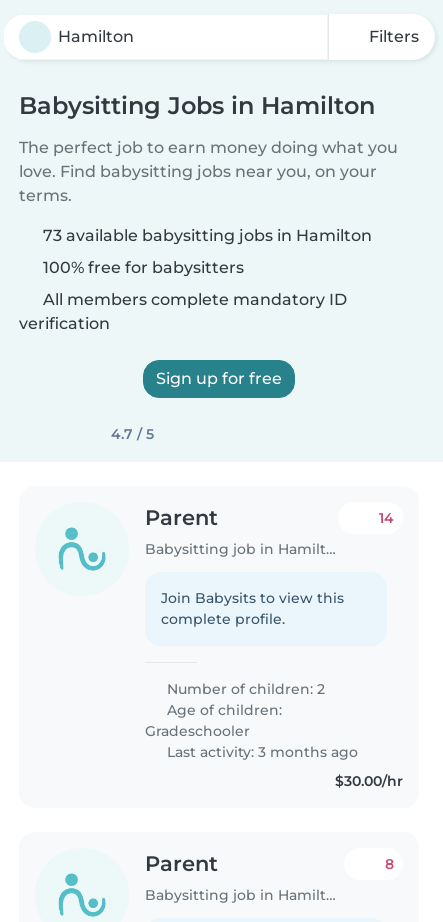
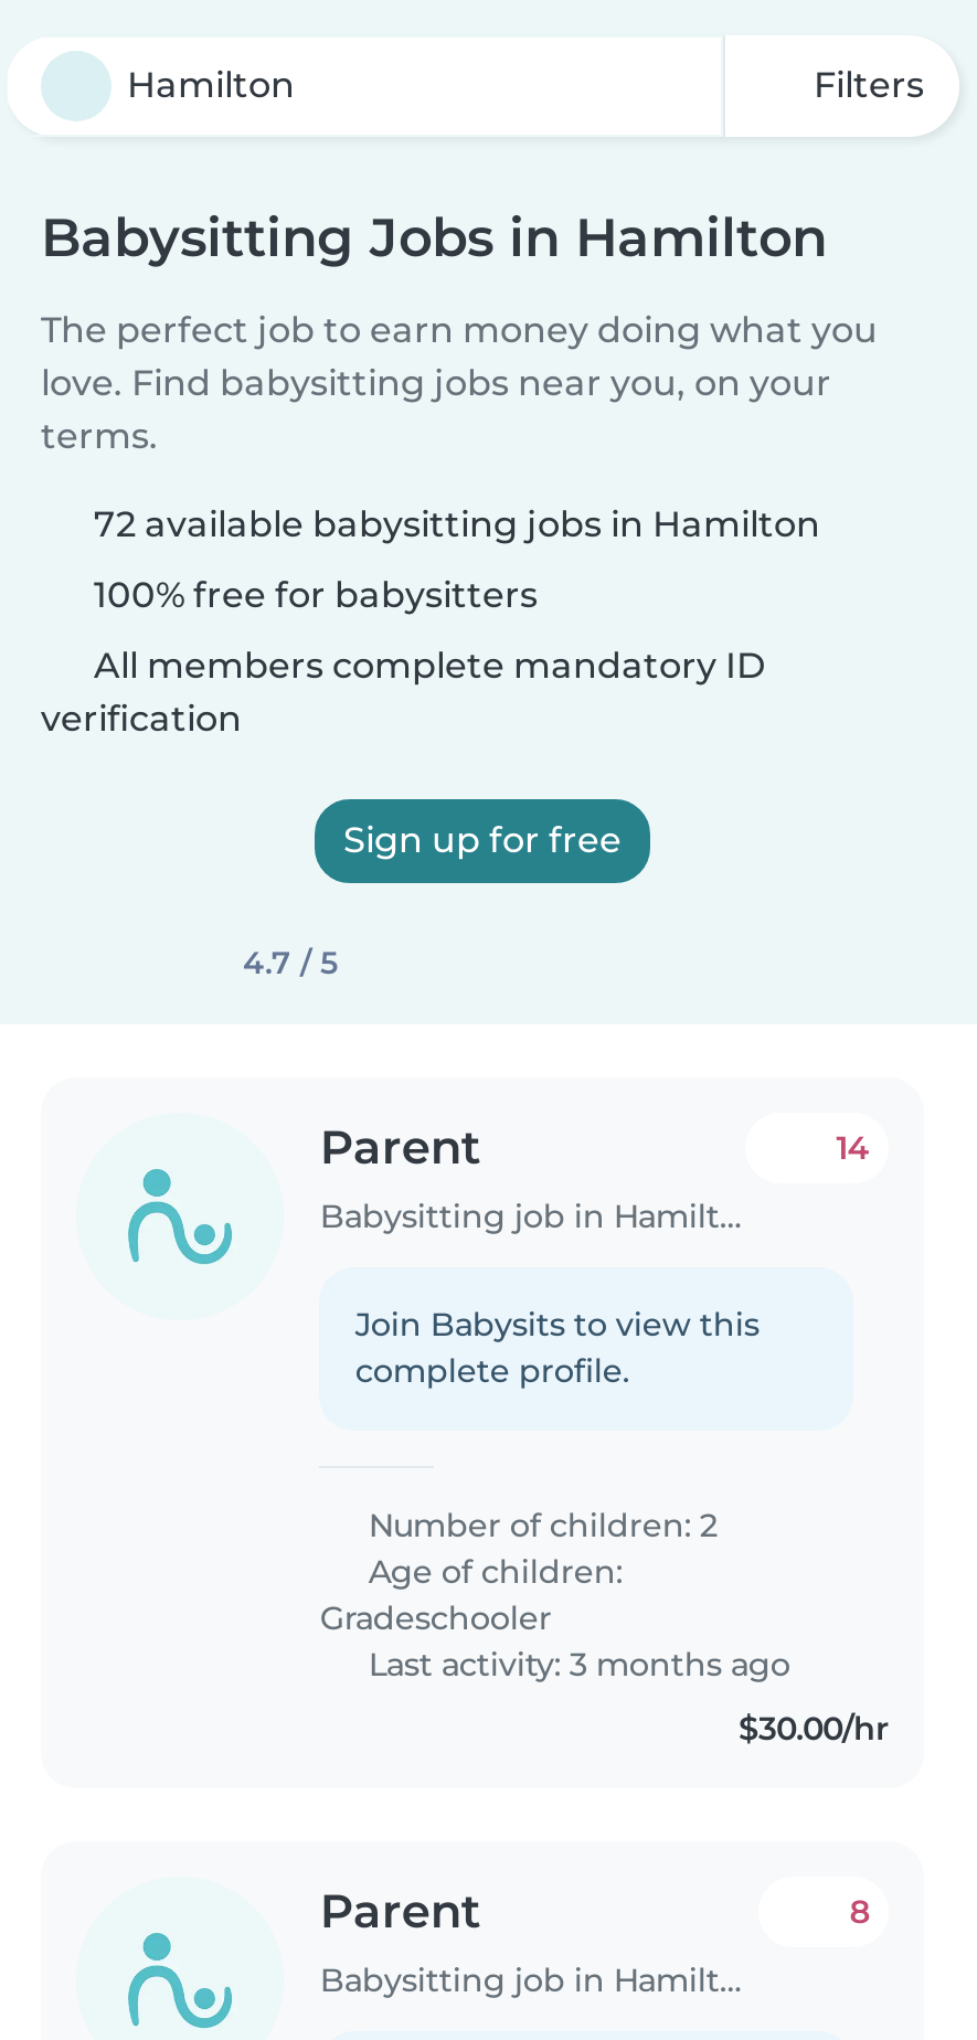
[43,226,372,245] 73 available babysitting jobs in Hamilton -> [94,503,820,545] 72 available babysitting jobs in Hamilton

